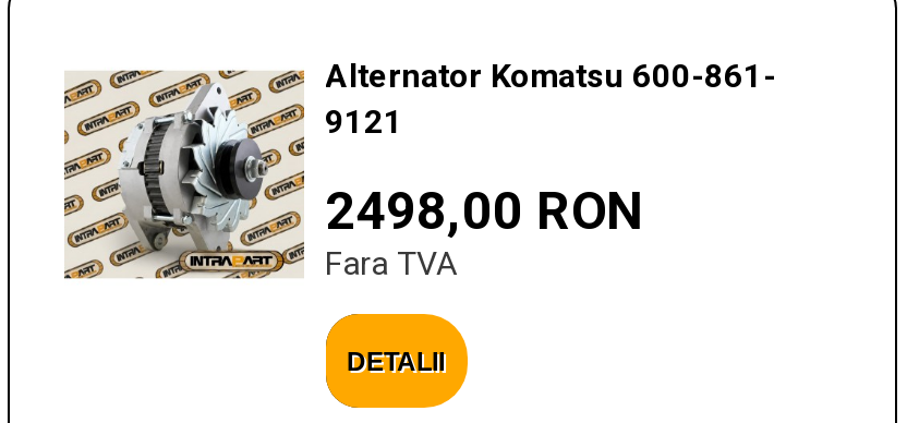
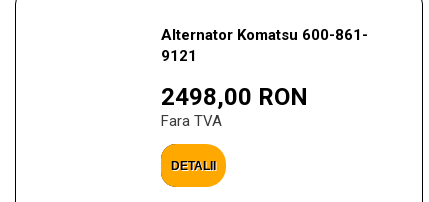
[62,68,306,281] [image] -> none

